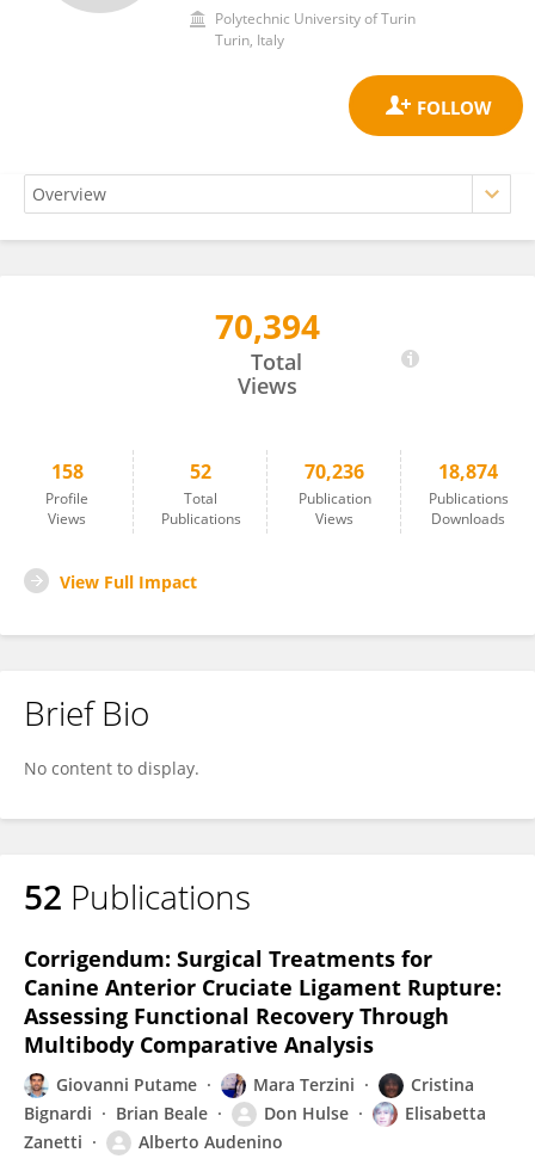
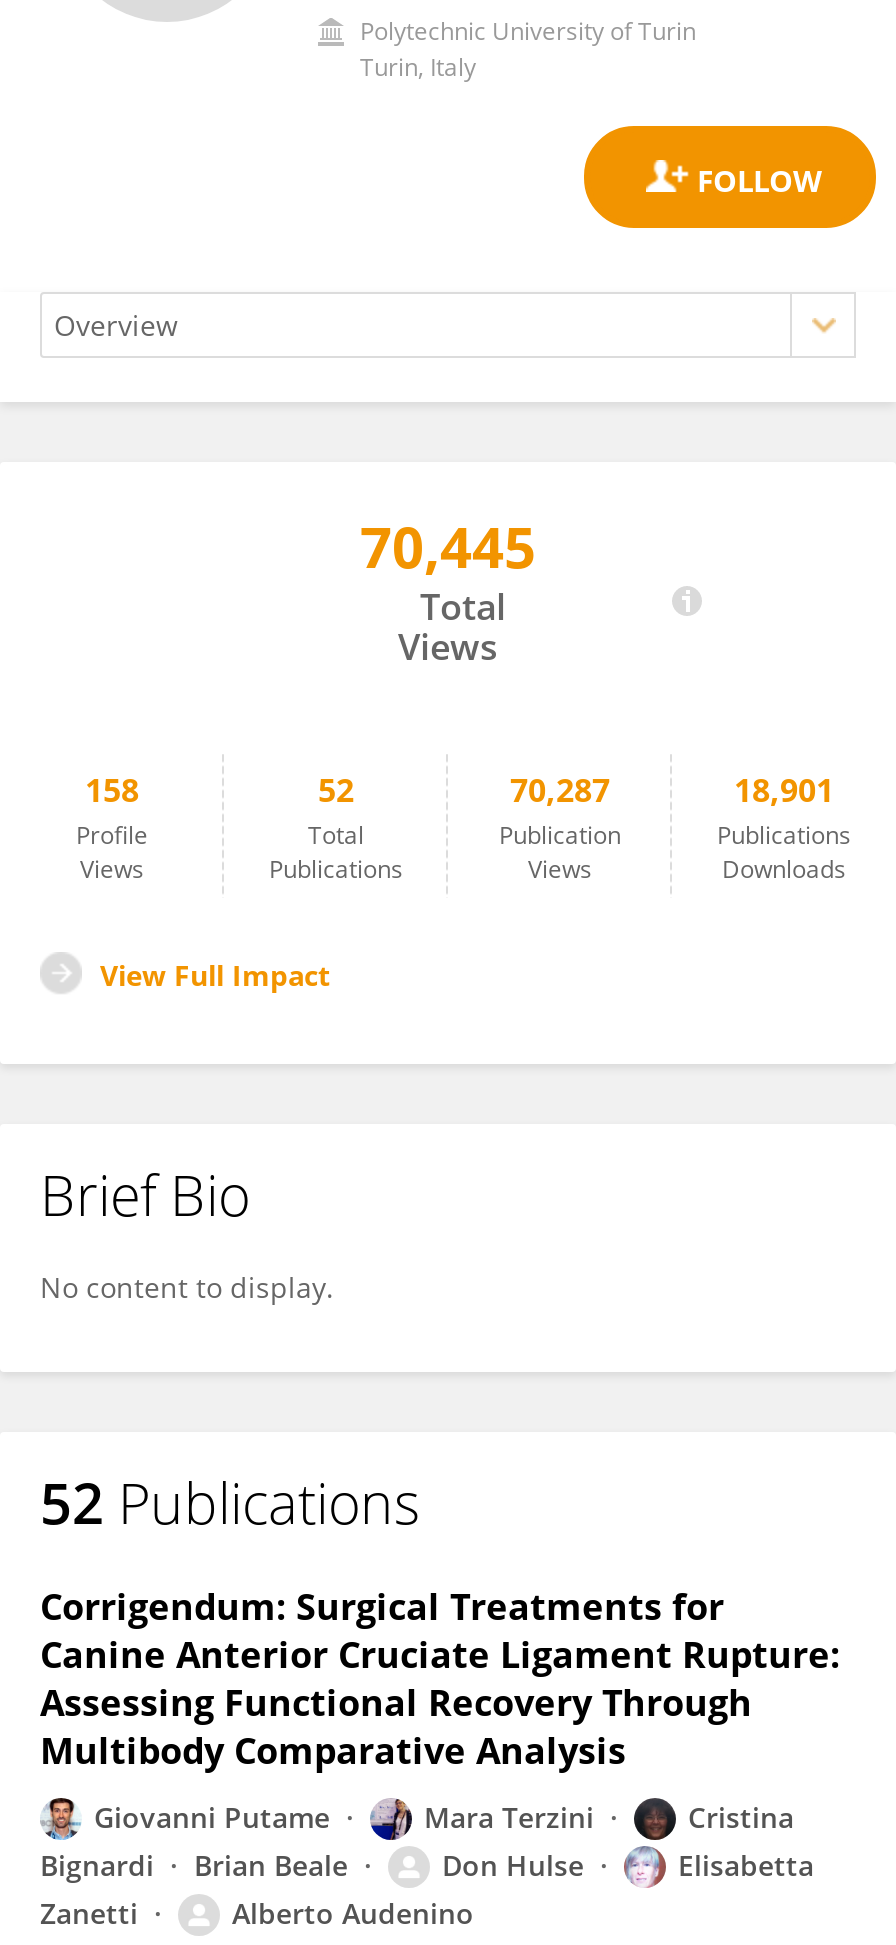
[215,303,320,349] 70,394 -> [360,508,536,584] 70,445
[305,458,364,485] 70,236 -> [510,768,610,812] 70,287
[438,458,498,485] 18,874 -> [734,768,834,812] 18,901

